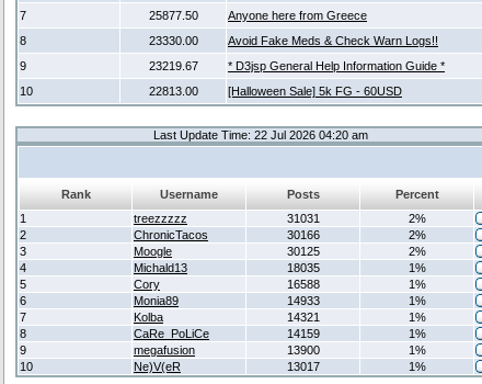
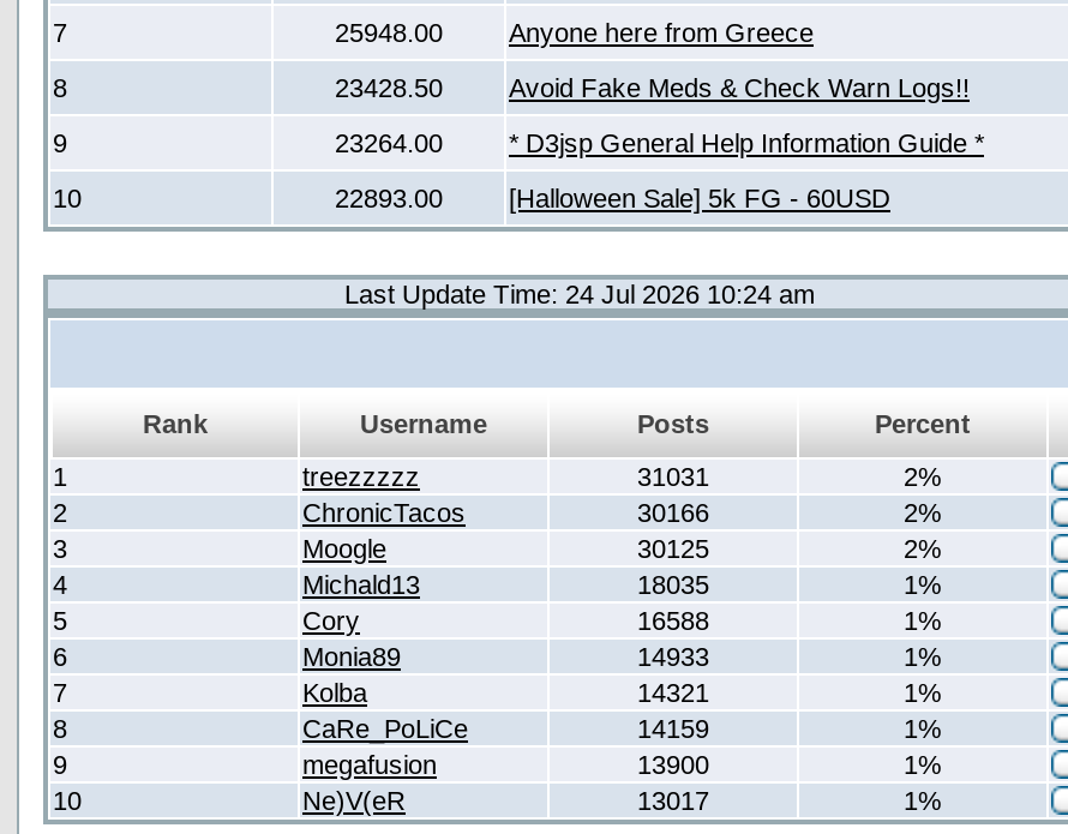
[148,9,198,22] 25877.50 -> [335,18,443,47] 25948.00
[148,34,198,47] 23330.00 -> [335,73,443,102] 23428.50
[148,59,198,72] 23219.67 -> [335,128,443,157] 23264.00
[148,84,198,98] 22813.00 -> [335,184,443,212] 22893.00
[153,128,368,142] Last Update Time: 22 Jul 2026 04:20 am -> [344,280,815,308] Last Update Time: 24 Jul 2026 10:24 am

